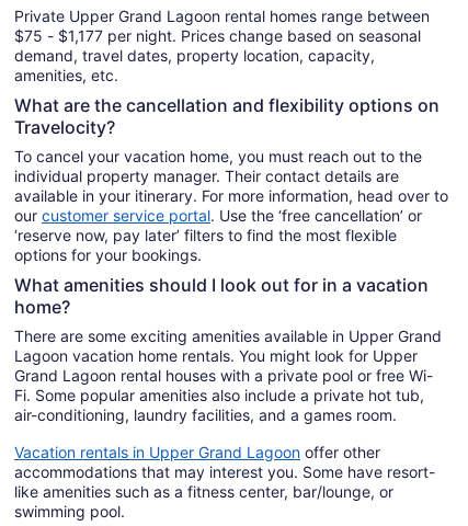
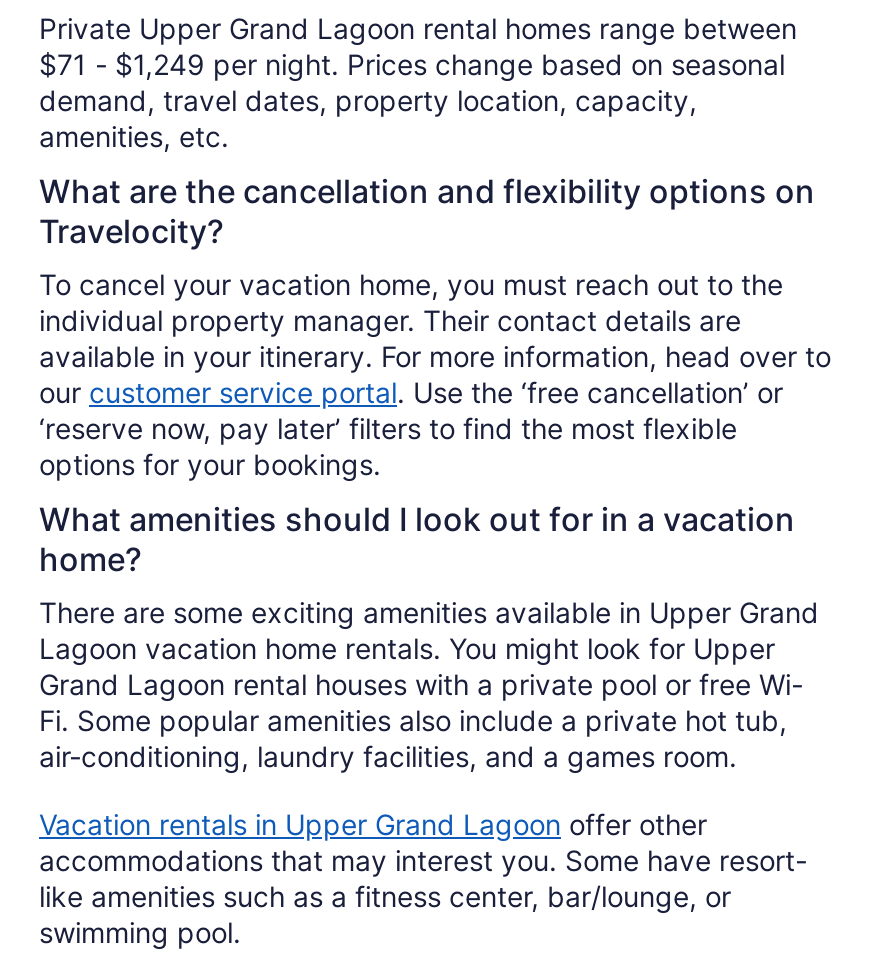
[14,26,421,45] $75 - $1,177 per night. Prices change based on seasonal -> [39,47,785,81] $71 - $1,249 per night. Prices change based on seasonal

